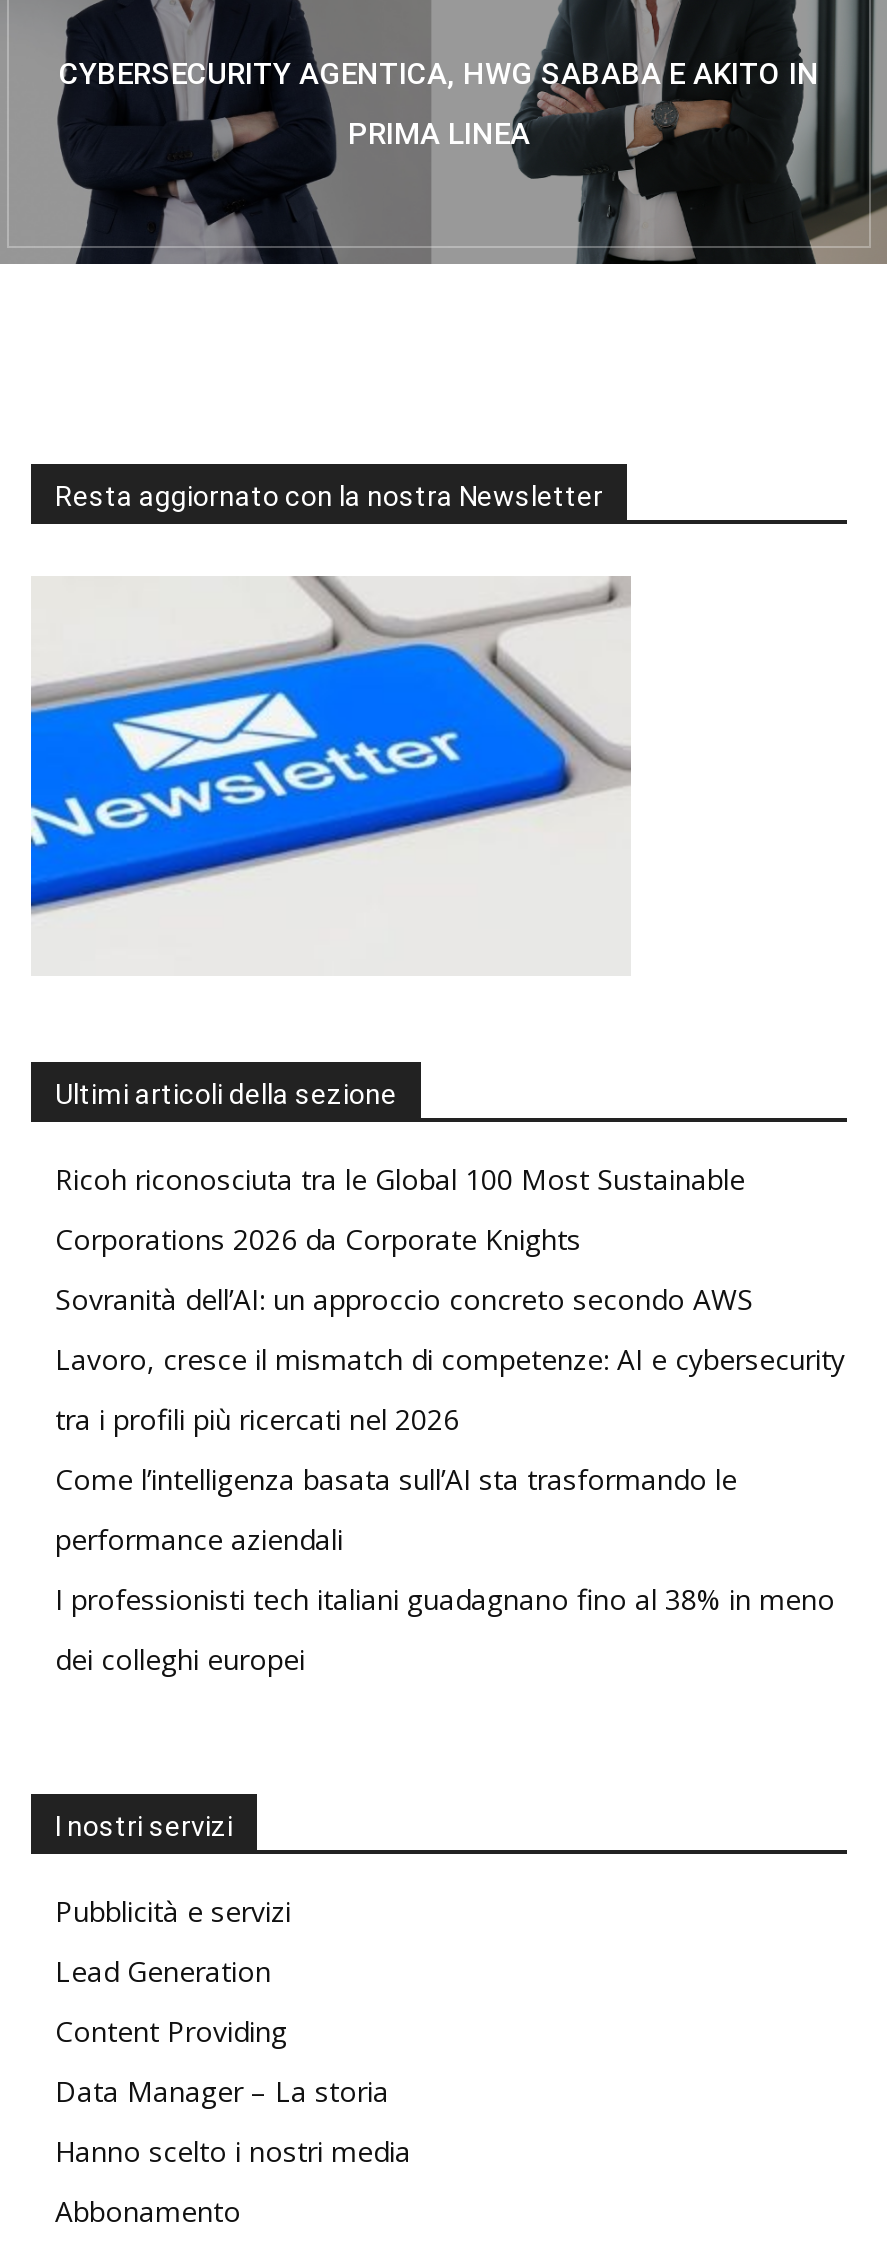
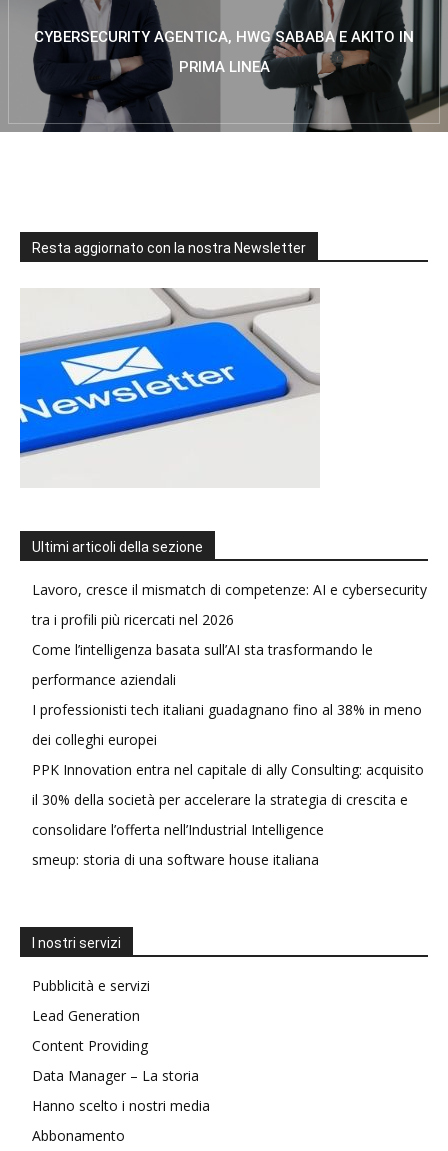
[55,1160,753,1318] Ricoh riconosciuta tra le Global 100 Most Sustainable | Corporations 2026 da Corporate Knights | Sovranità dell’AI: un approccio concreto secondo AWS -> none
moved [55,1340,845,1678] -> [32,580,427,749]: Lavoro, cresce il mismatch di competenze: AI e cybersecurity | tra i profili più ricercati nel 2026 | Come l’intelligenza basata sull’AI sta trasformando le | performance aziendali | I professionisti tech italiani guadagnano fino al 38% in meno | dei colleghi europei
none -> [32,760,424,869] PPK Innovation entra nel capitale di ally Consulting: acquisito | il 30% della società per accelerare la strategia di crescita e | consolidare l’offerta nell’Industrial Intelligence | smeup: storia di una software house italiana

